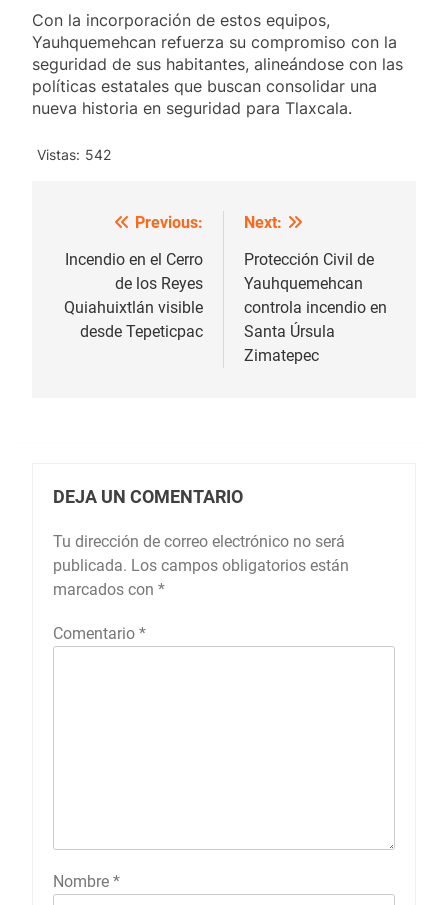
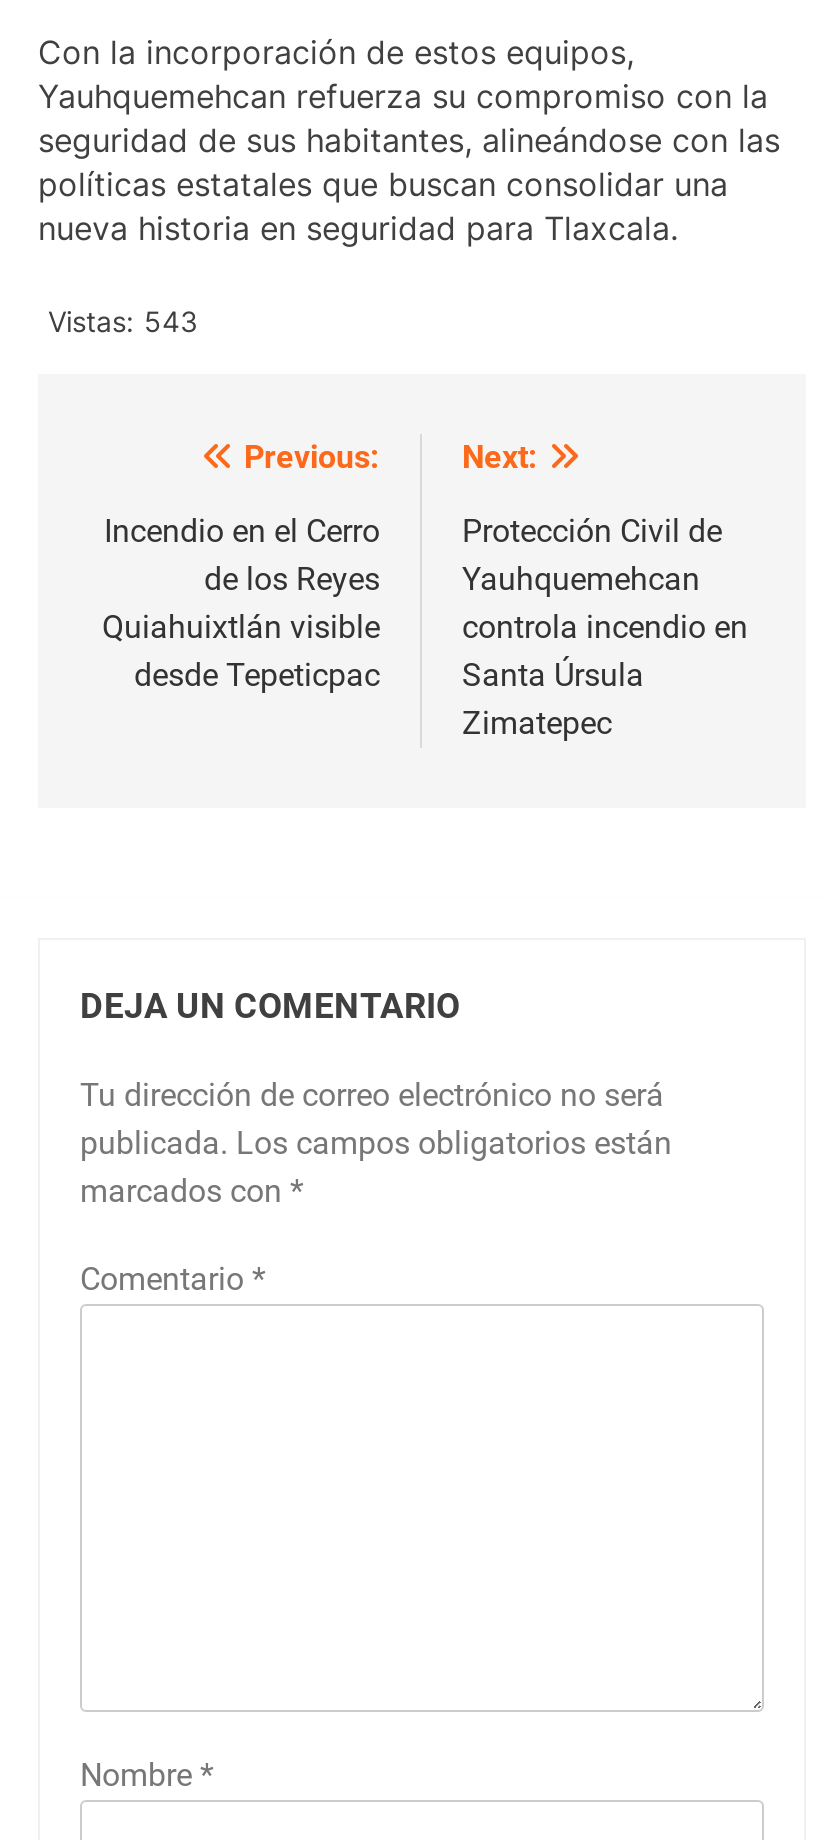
[37,146,111,163] Vistas: 542 -> [48,305,198,339] Vistas: 543

